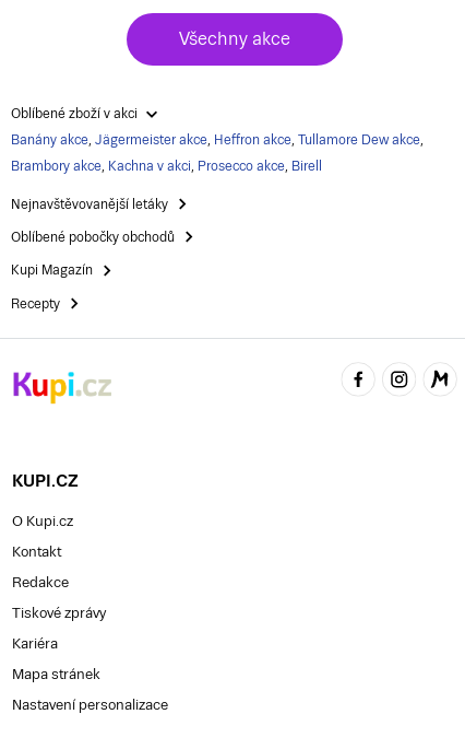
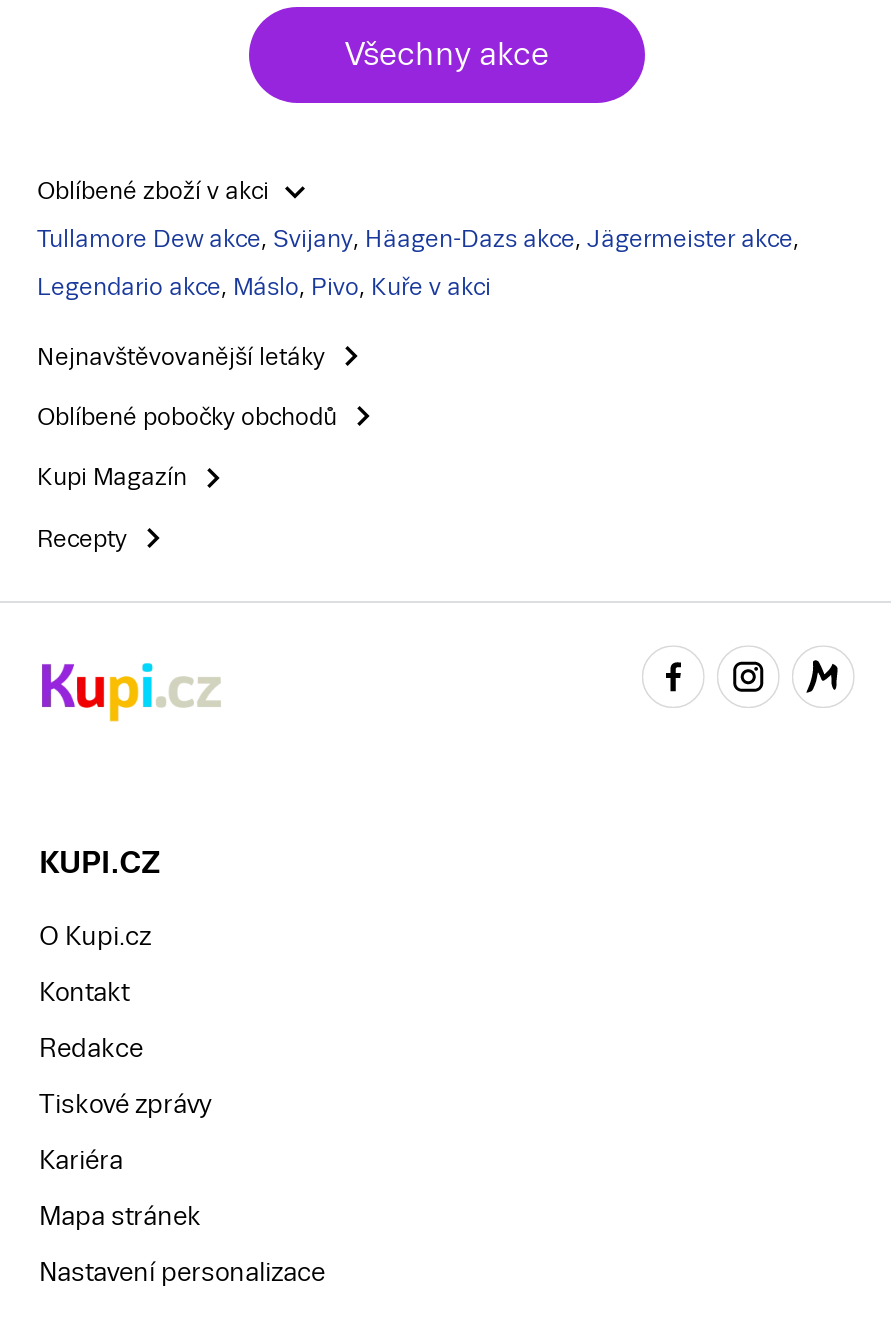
[11,132,424,147] Banány akce, Jägermeister akce, Heffron akce, Tullamore Dew akce, -> [37,224,799,252] Tullamore Dew akce, Svijany, Häagen-Dazs akce, Jägermeister akce,
[11,158,322,173] Brambory akce, Kachna v akci, Prosecco akce, Birell -> [37,272,491,300] Legendario akce, Máslo, Pivo, Kuře v akci

